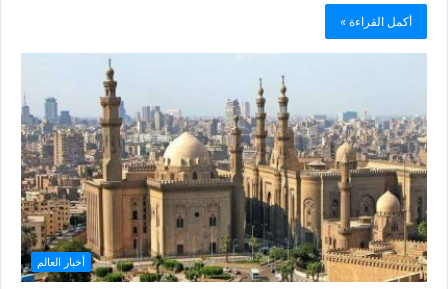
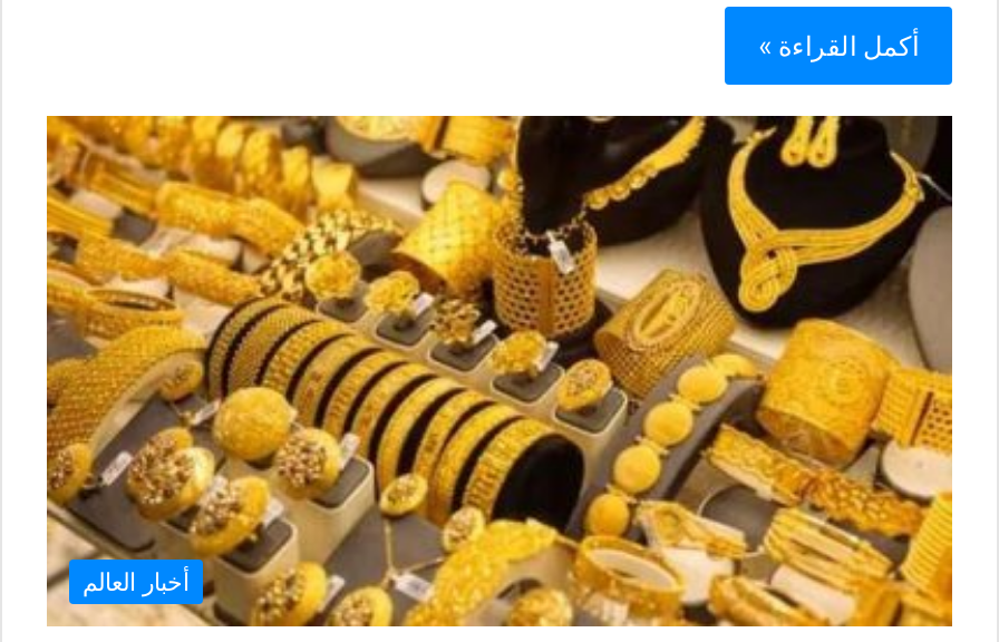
[20,53,428,283] [image] -> [45,114,954,629] [image]

